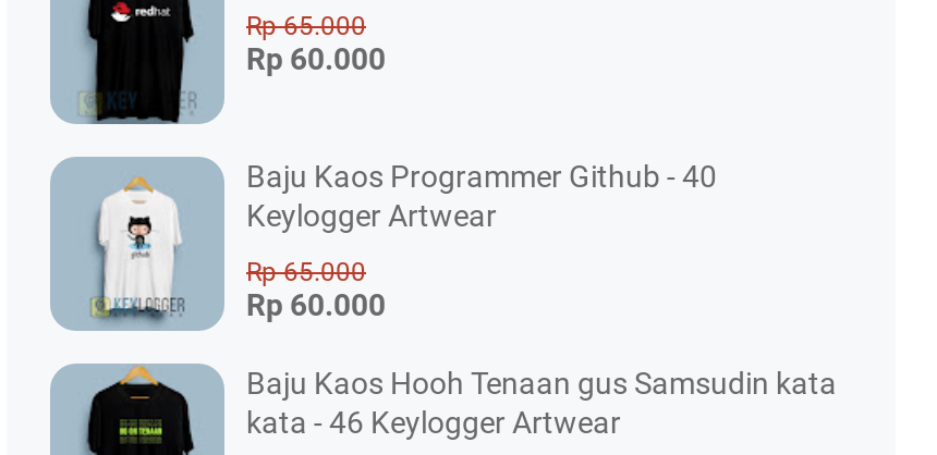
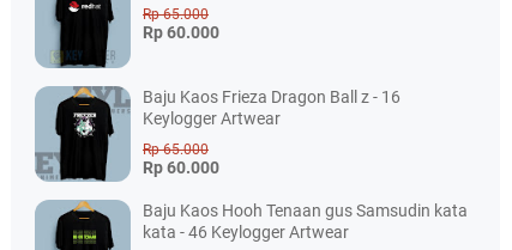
[54,159,717,329] [image] | Baju Kaos Programmer Github - 40 -> [36,86,400,182] [image] | Baju Kaos Frieza Dragon Ball z - 16

